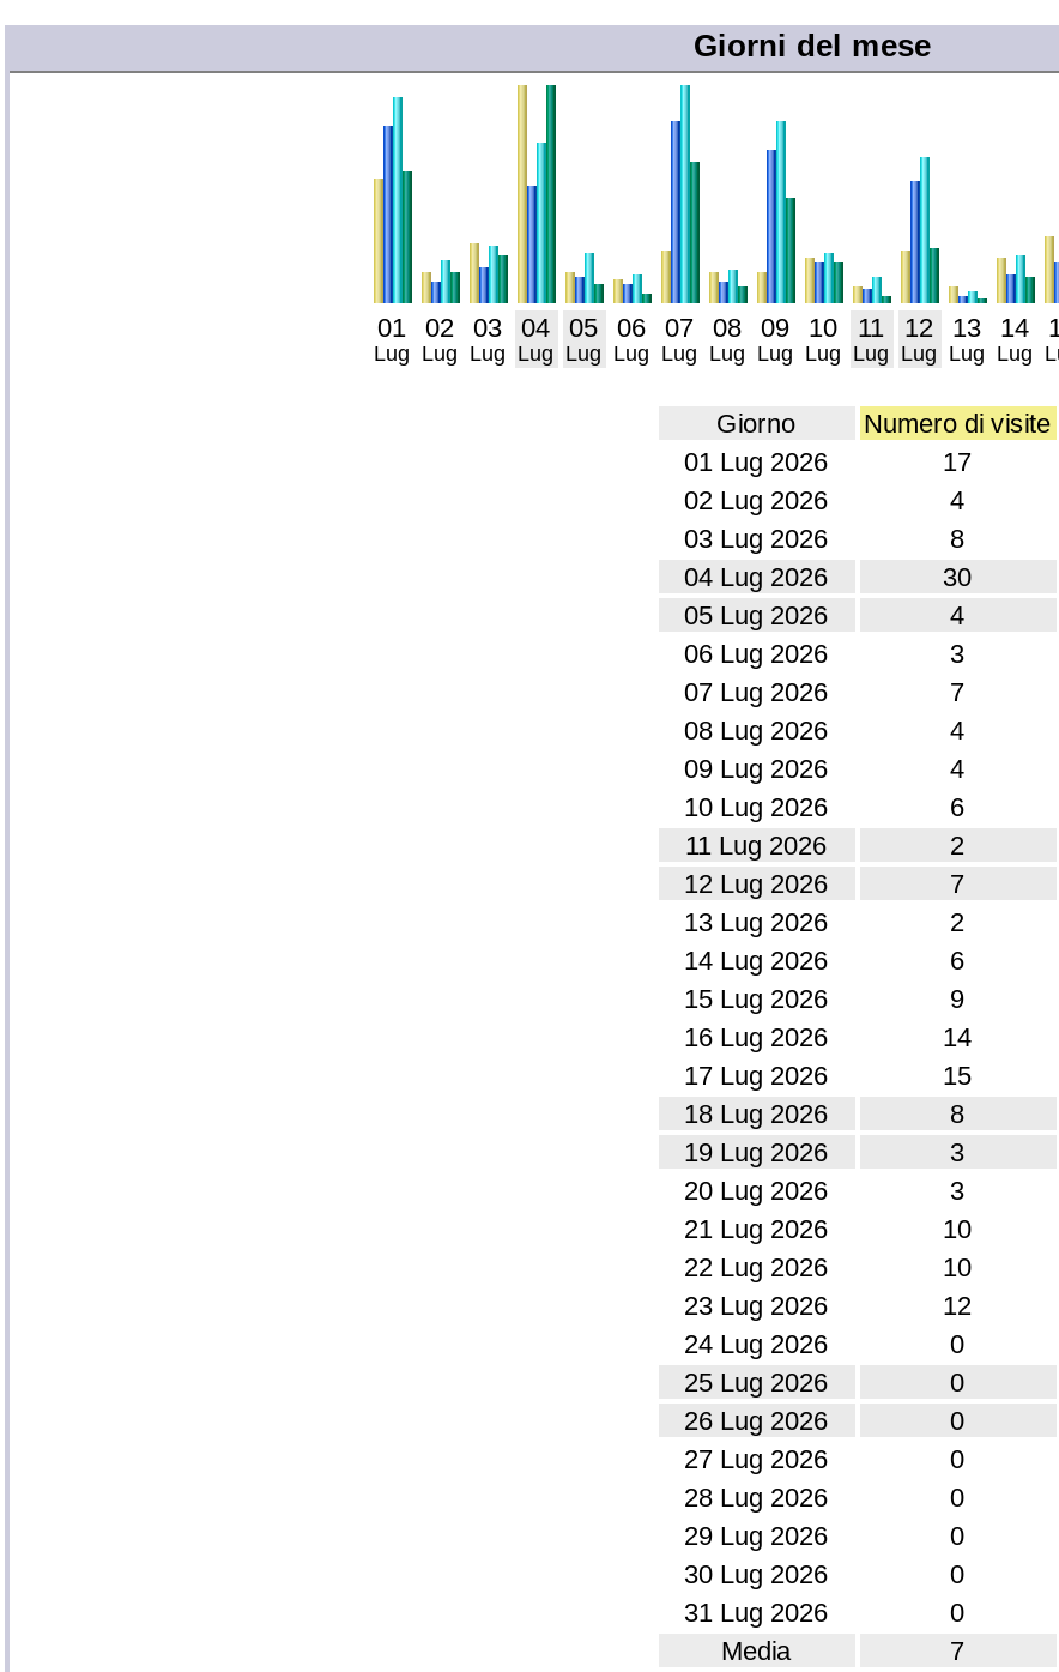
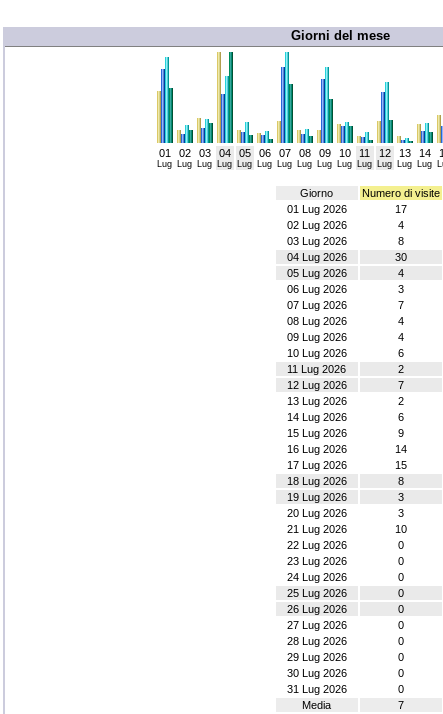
[943,1253,972,1281] 10 -> [397,539,403,551] 0
[943,1291,972,1320] 12 -> [397,555,403,567] 0

